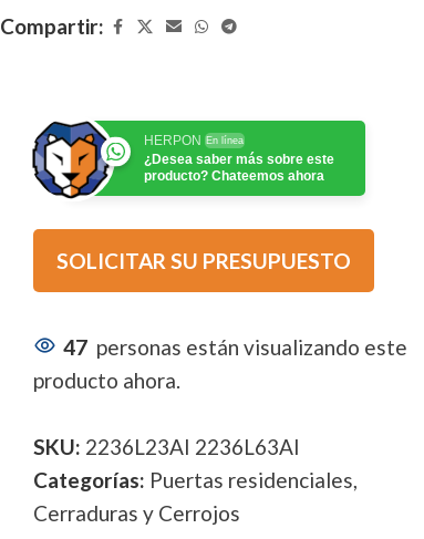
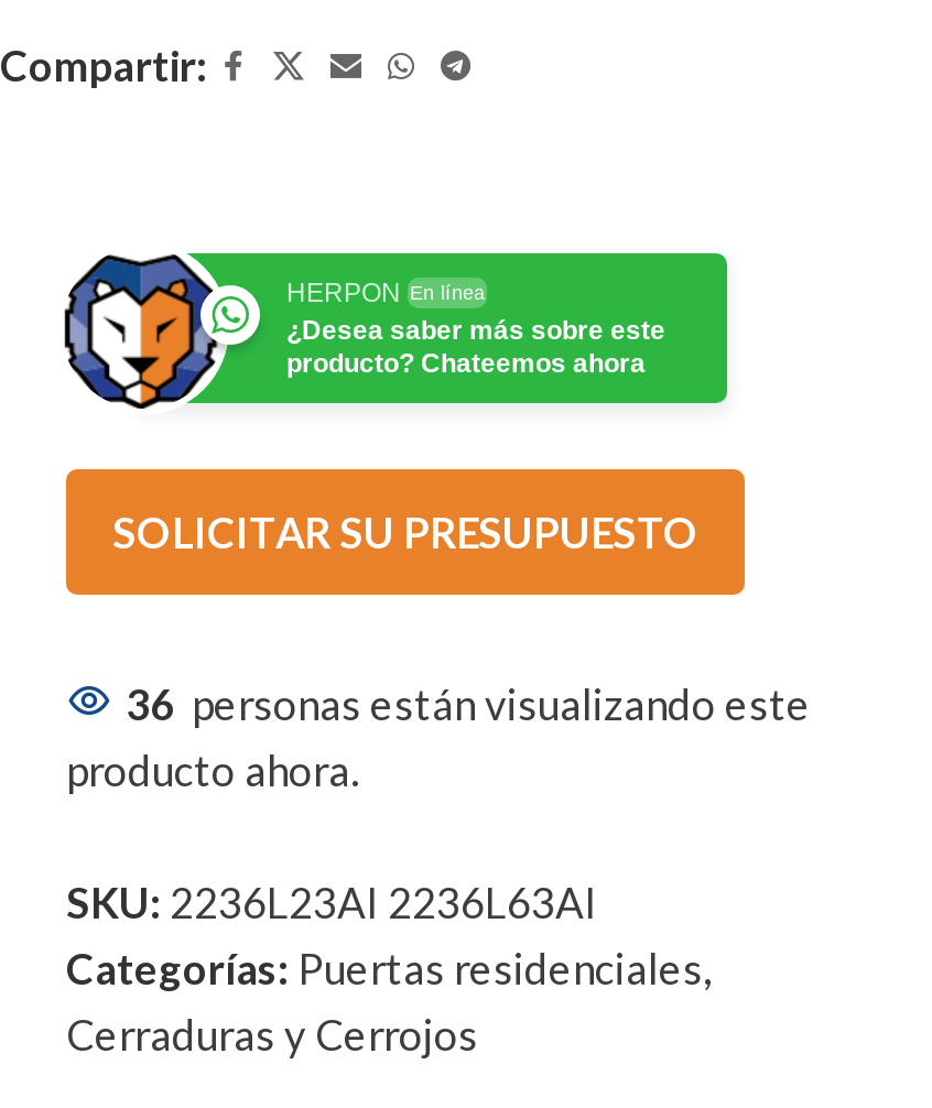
[63,334,407,360] 47 personas están visualizando este -> [126,678,811,729] 36 personas están visualizando este

